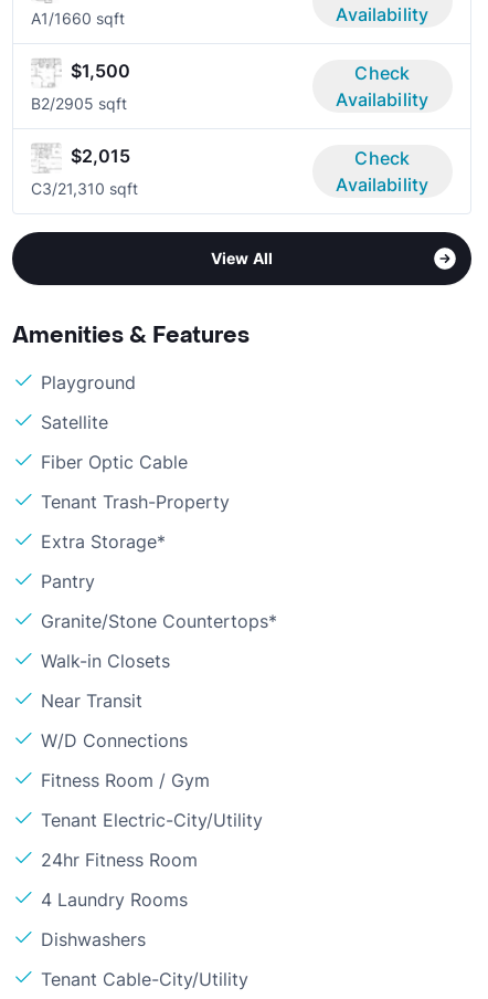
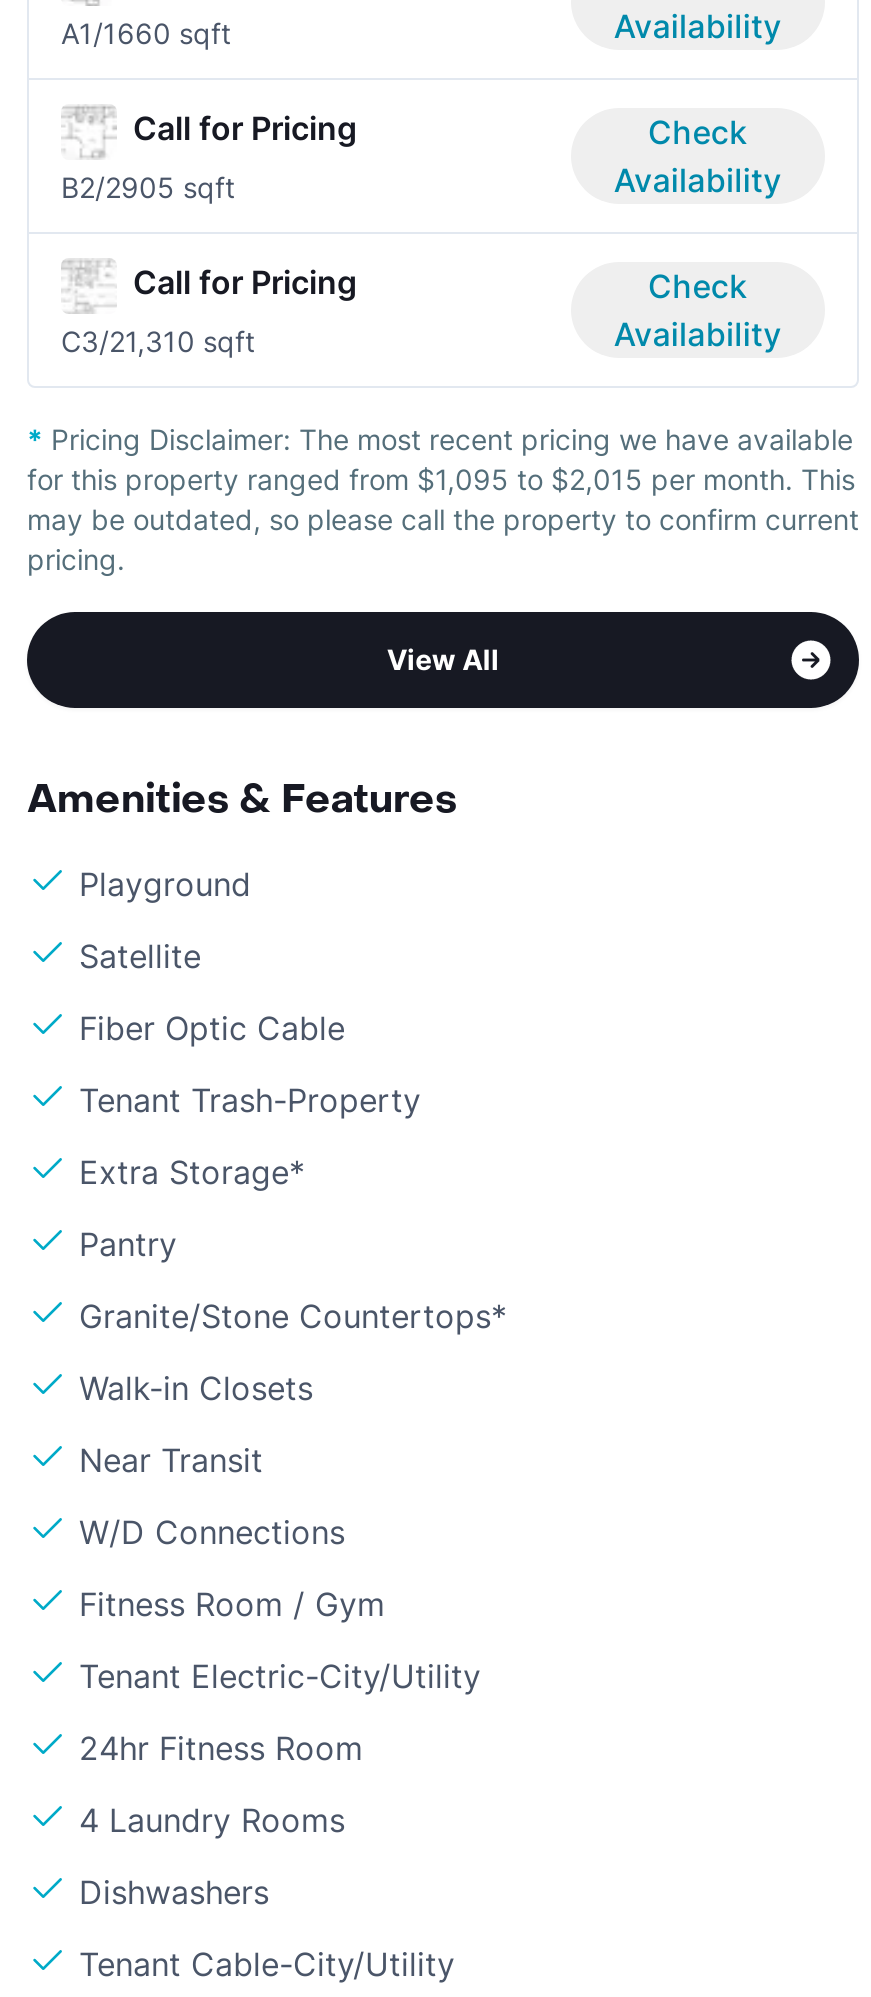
[71,59,130,82] $1,500 -> [133,108,357,148] Call for Pricing
[71,145,130,167] $2,015 -> [133,262,357,302] Call for Pricing
none -> [27,422,859,576] * Pricing Disclaimer: The most recent pricing we have available | for this property ranged from $1,095 to $2,015 per month. This | may be outdated, so please call the property to confirm current | pricing.

